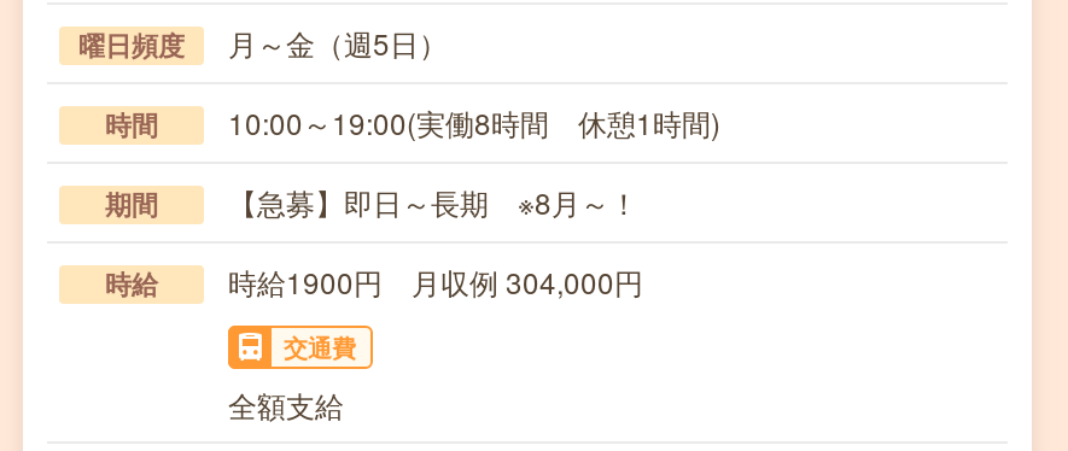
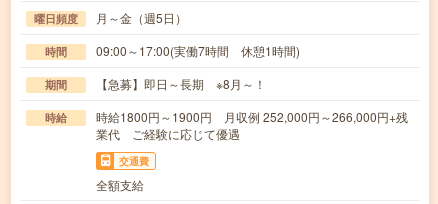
[228,101,720,142] 10:00～19:00(実働8時間 休憩1時間) -> [96,42,300,59] 09:00～17:00(実働7時間 休憩1時間)
[228,260,643,301] 時給1900円 月収例 304,000円 -> [96,108,408,142] 時給1800円～1900円 月収例 252,000円～266,000円+残 | 業代 ご経験に応じて優遇

